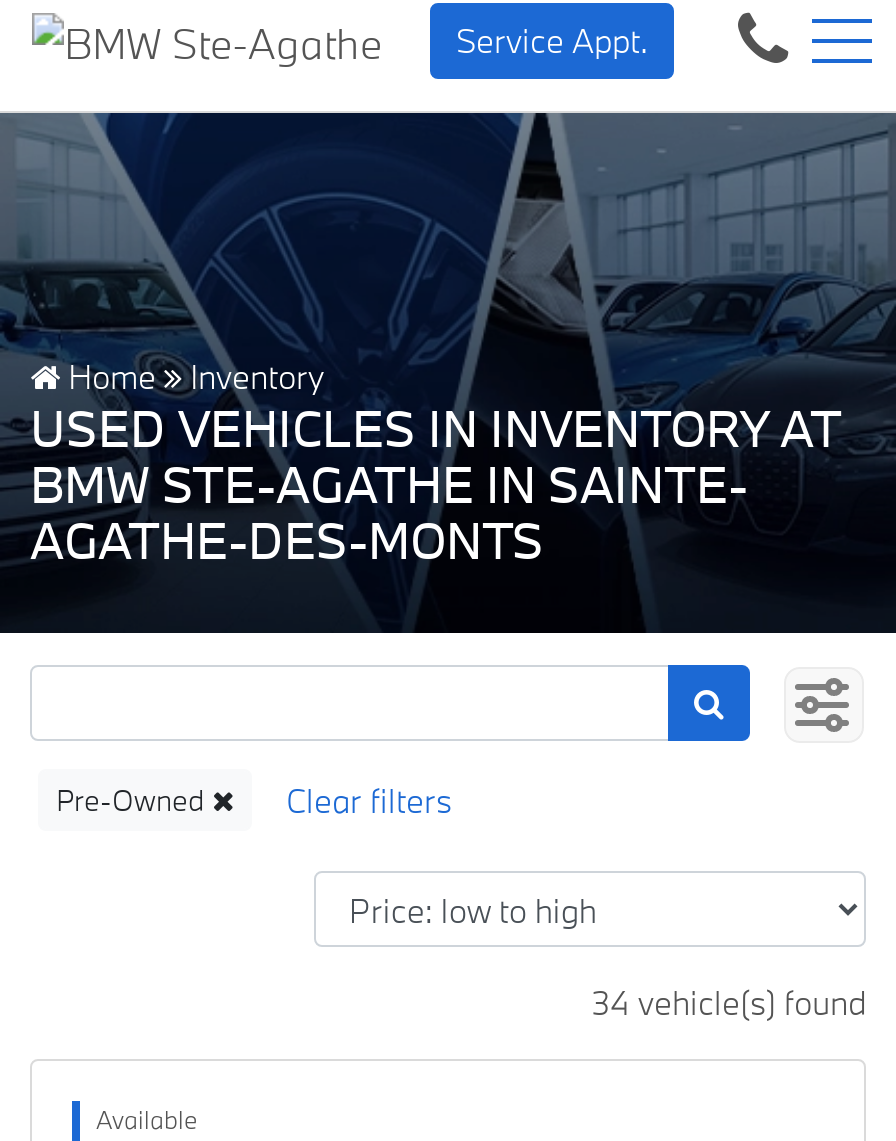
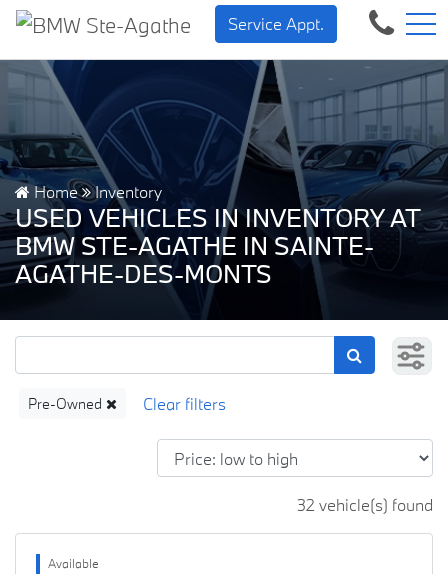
[592,982,866,1024] 34 vehicle(s) found -> [297,494,433,515] 32 vehicle(s) found

